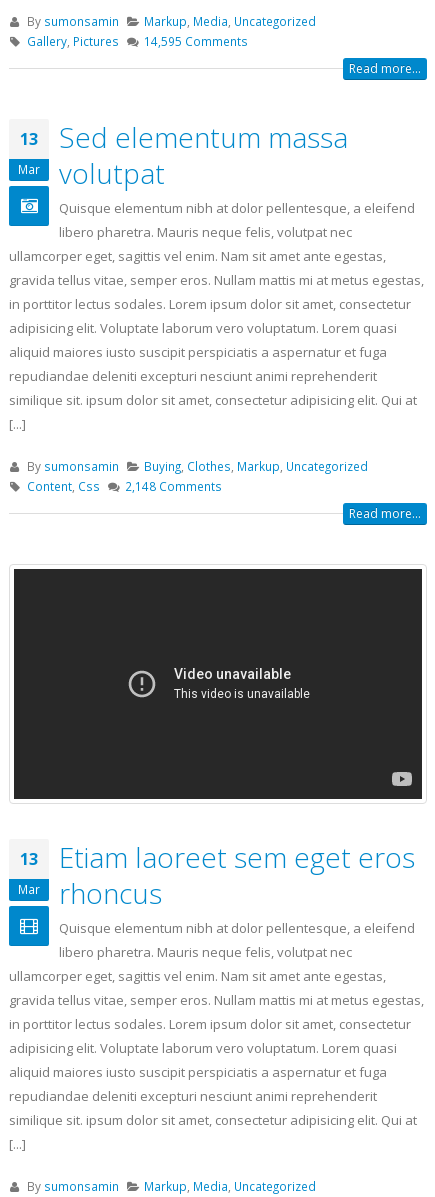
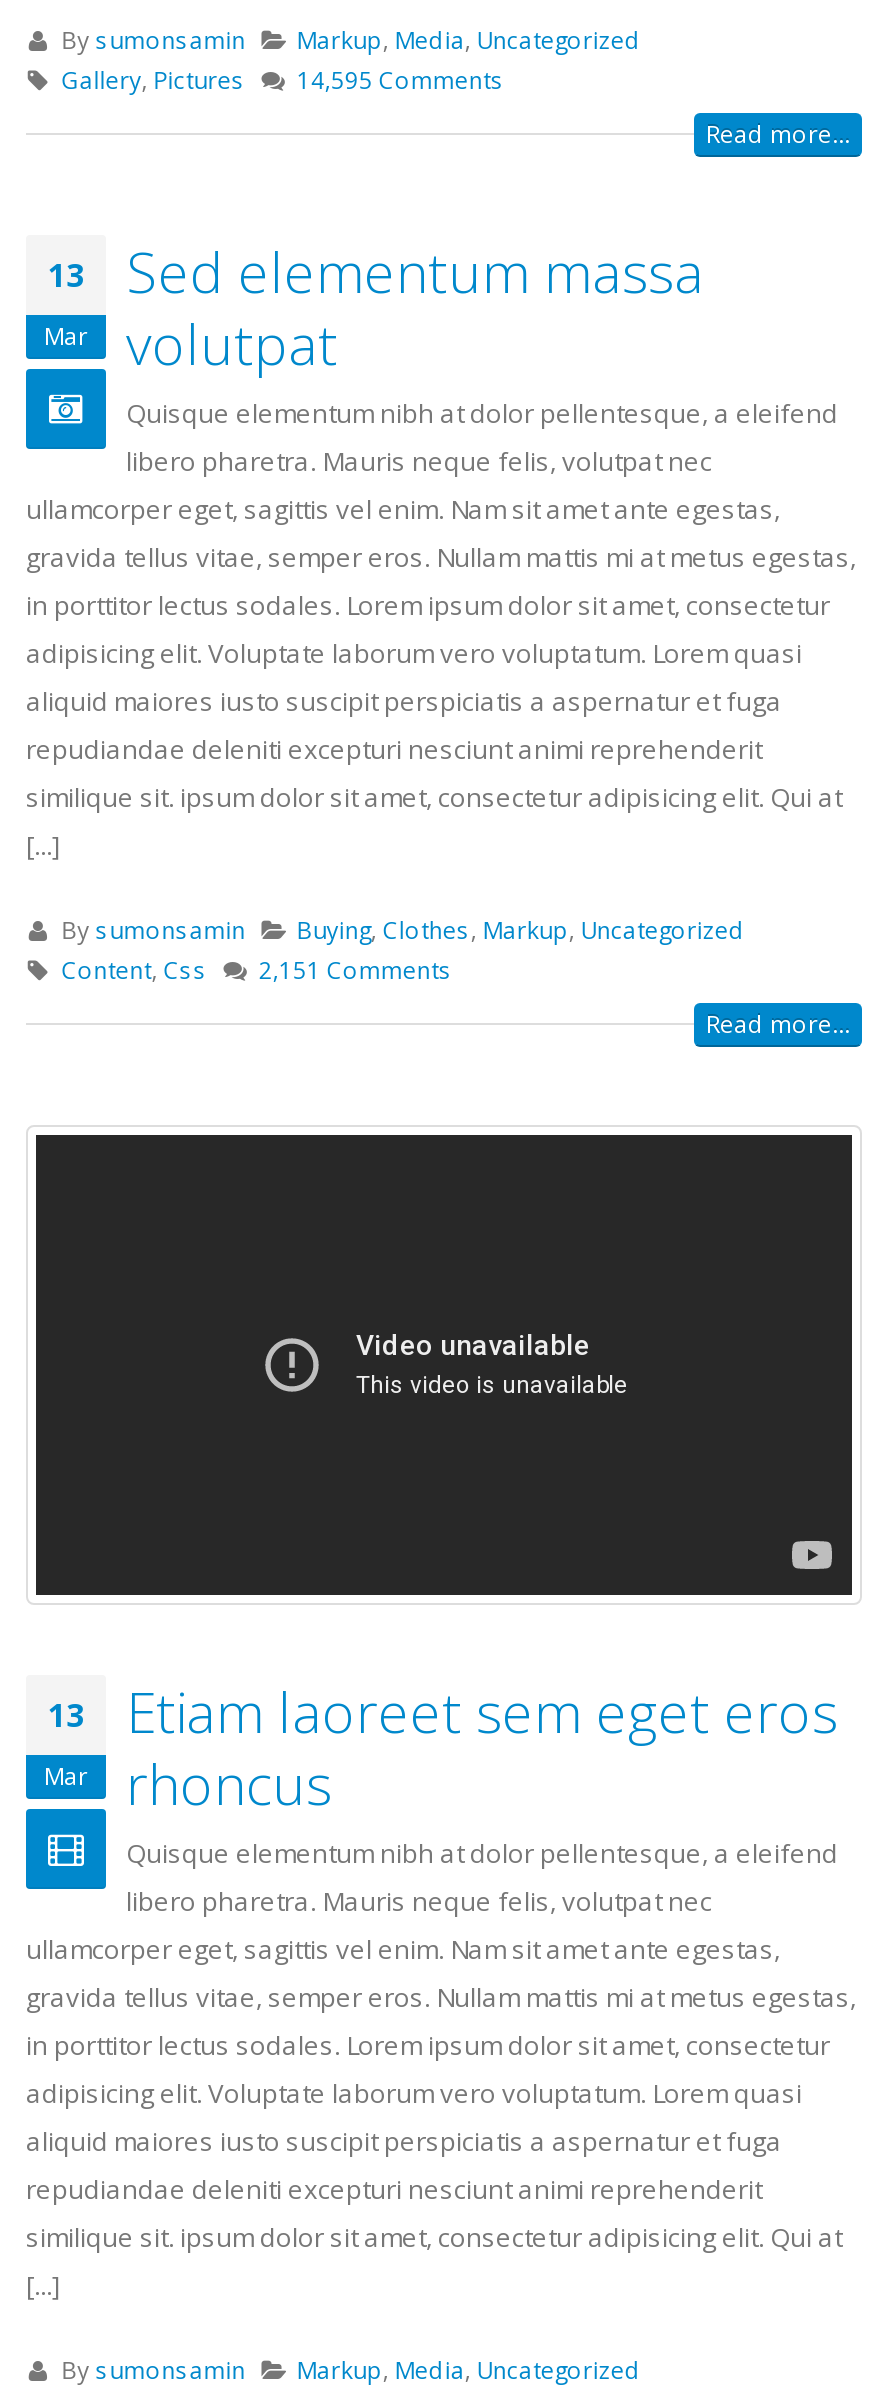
[27,478,222,494] Content, Css 2,148 Comments -> [61,953,453,985] Content, Css 2,151 Comments

